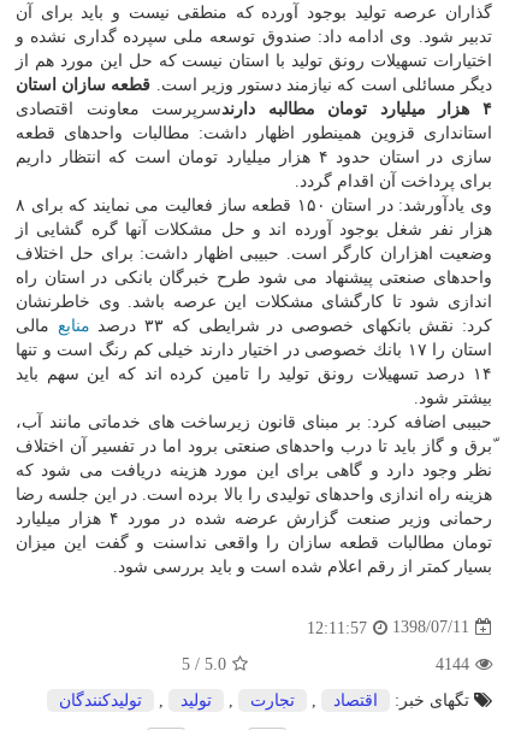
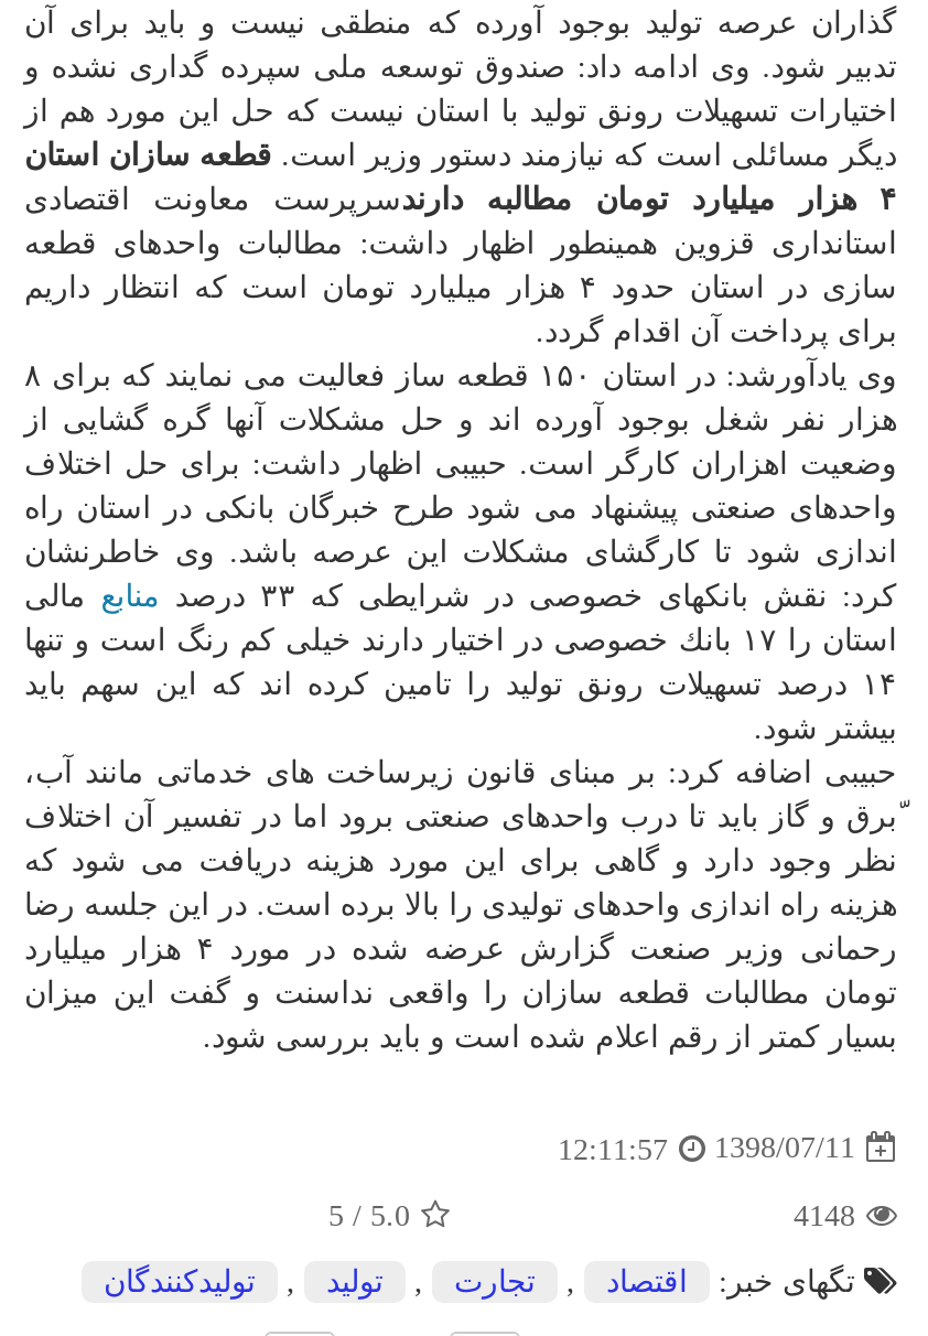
[436,655,469,673] 4144 -> [794,1199,855,1232] 4148

